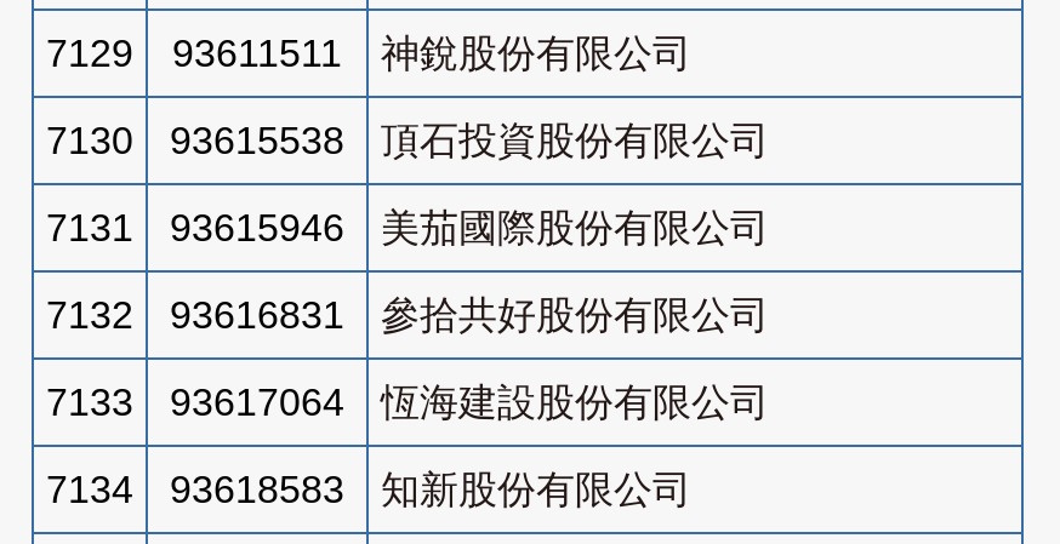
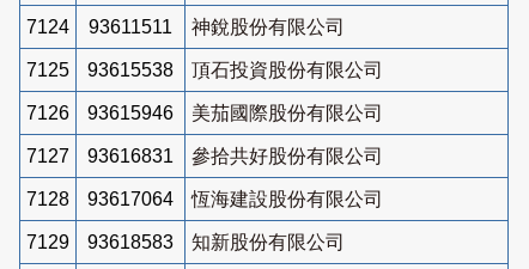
[46,32,691,74] 7129 93611511 神銳股份有限公司 -> [26,17,345,37] 7124 93611511 神銳股份有限公司
[46,120,769,161] 7130 93615538 頂石投資股份有限公司 -> [26,60,383,80] 7125 93615538 頂石投資股份有限公司
[46,207,769,248] 7131 93615946 美茄國際股份有限公司 -> [26,103,383,123] 7126 93615946 美茄國際股份有限公司
[46,294,769,335] 7132 93616831 參拾共好股份有限公司 -> [26,146,383,166] 7127 93616831 參拾共好股份有限公司
[46,381,769,423] 7133 93617064 恆海建設股份有限公司 -> [26,189,383,209] 7128 93617064 恆海建設股份有限公司
[46,469,691,510] 7134 93618583 知新股份有限公司 -> [26,232,345,252] 7129 93618583 知新股份有限公司

